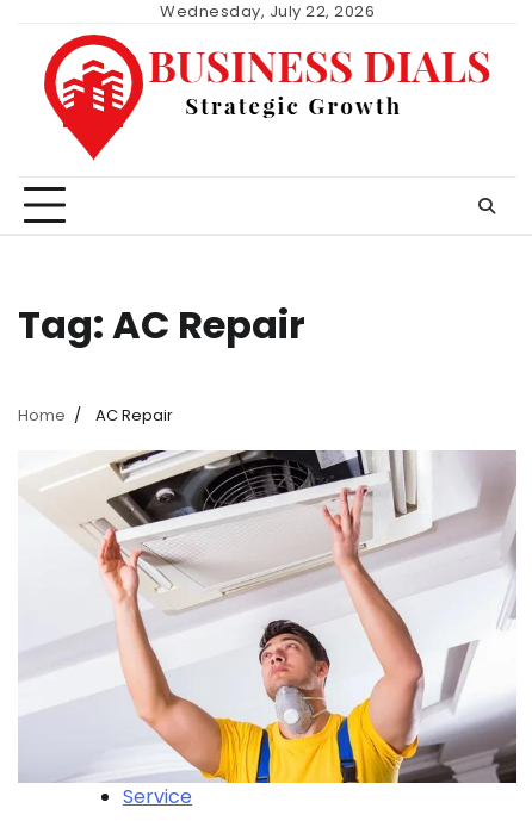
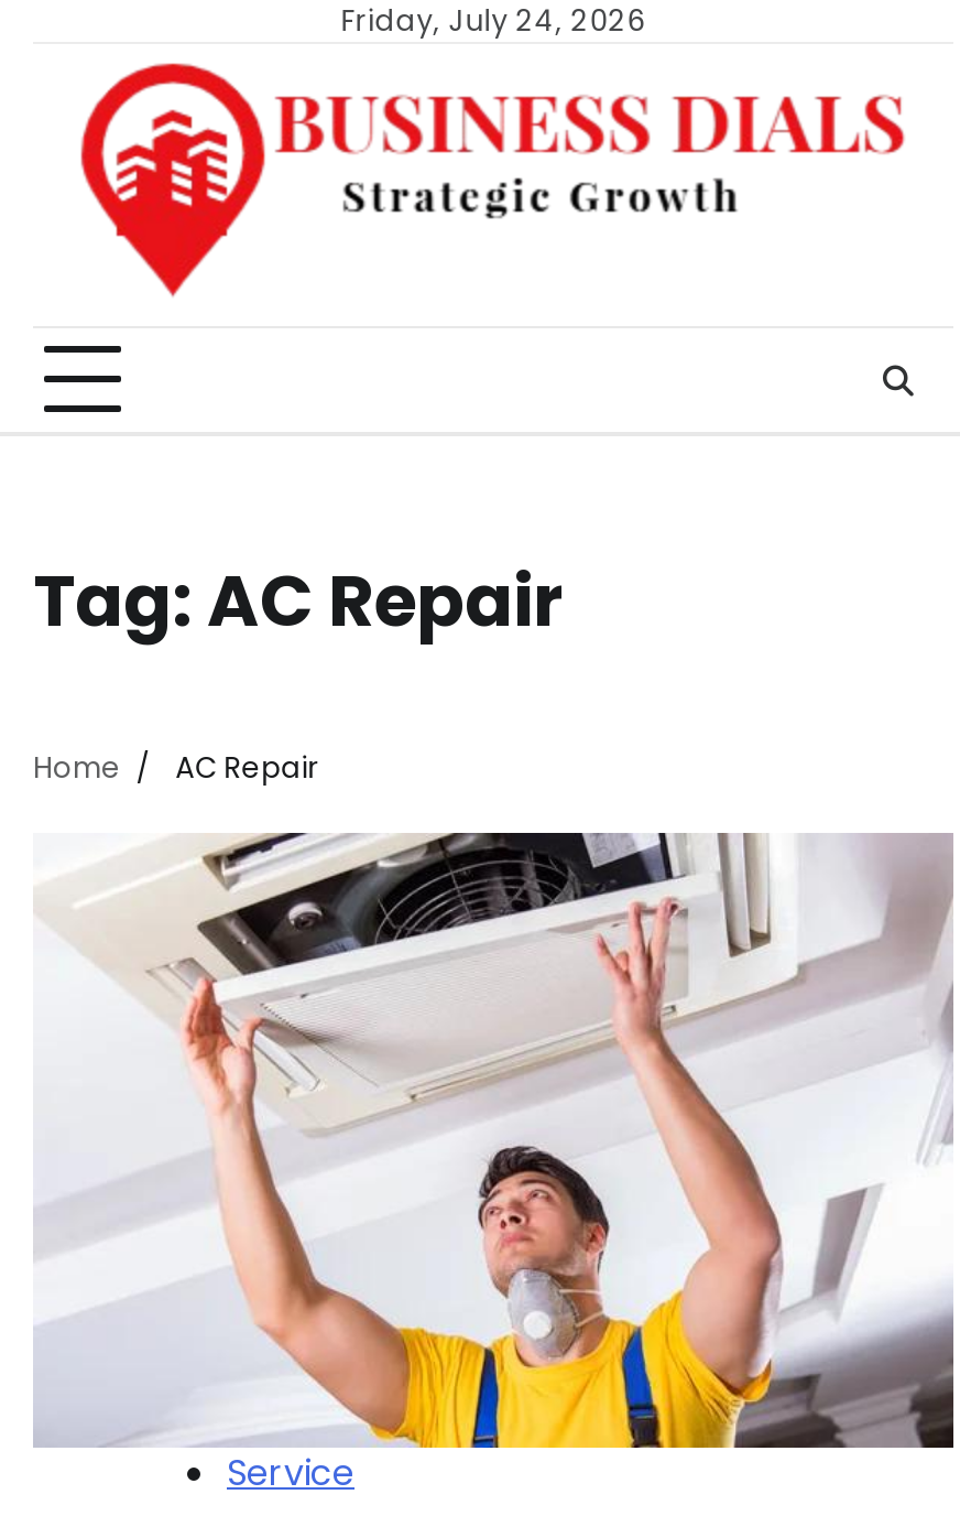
[160,0,375,23] Wednesday, July 22, 2026 -> [341,0,646,42] Friday, July 24, 2026

